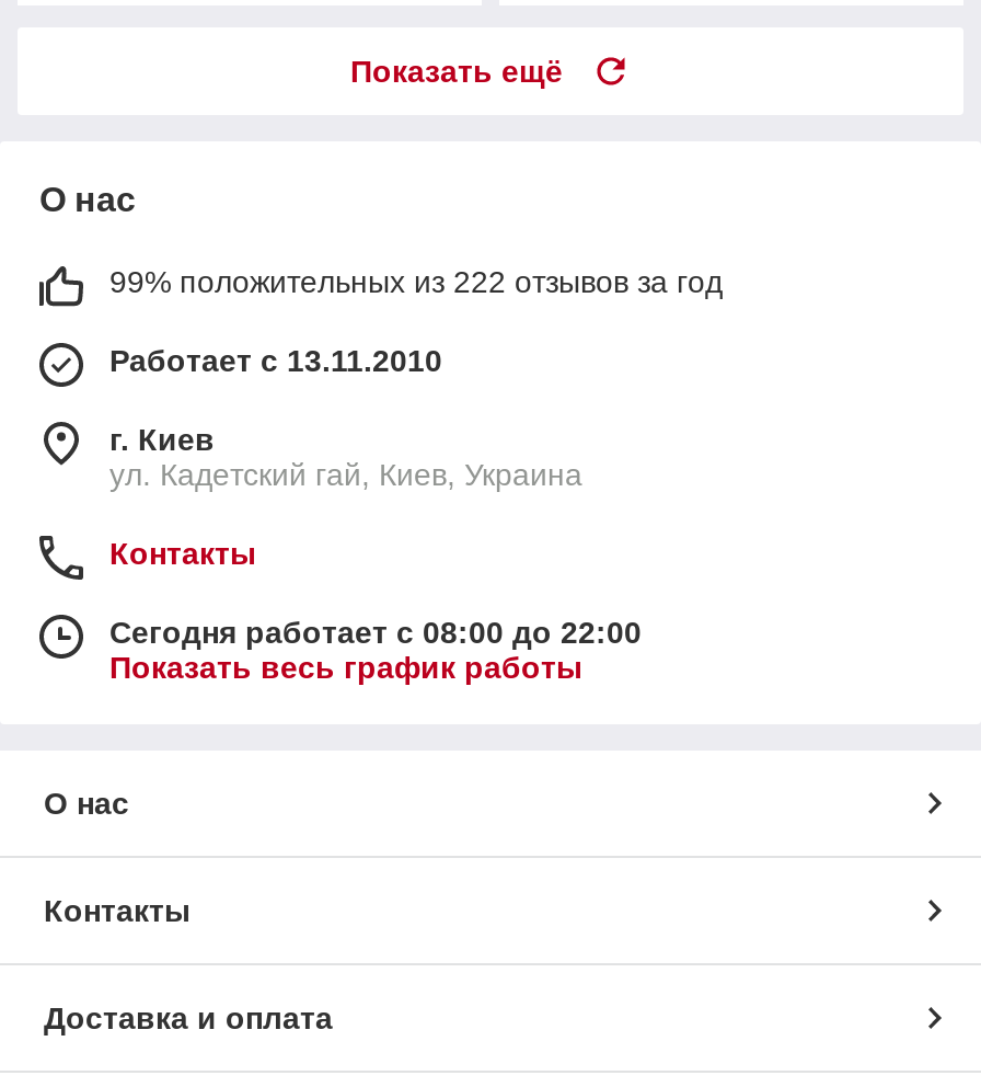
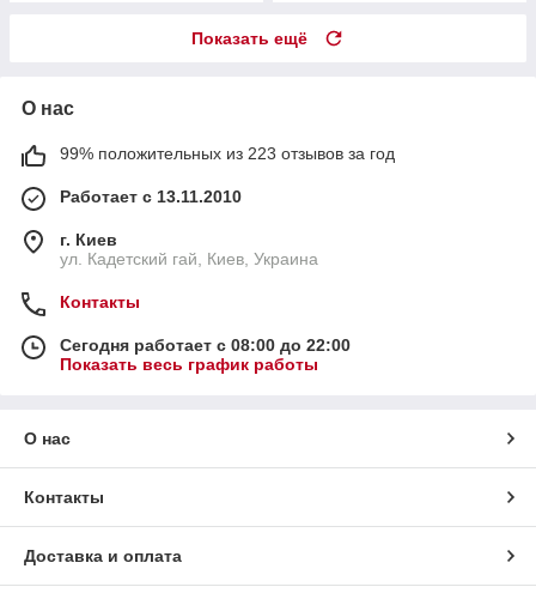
[109,264,723,299] 99% положительных из 222 отзывов за год -> [60,144,395,163] 99% положительных из 223 отзывов за год

